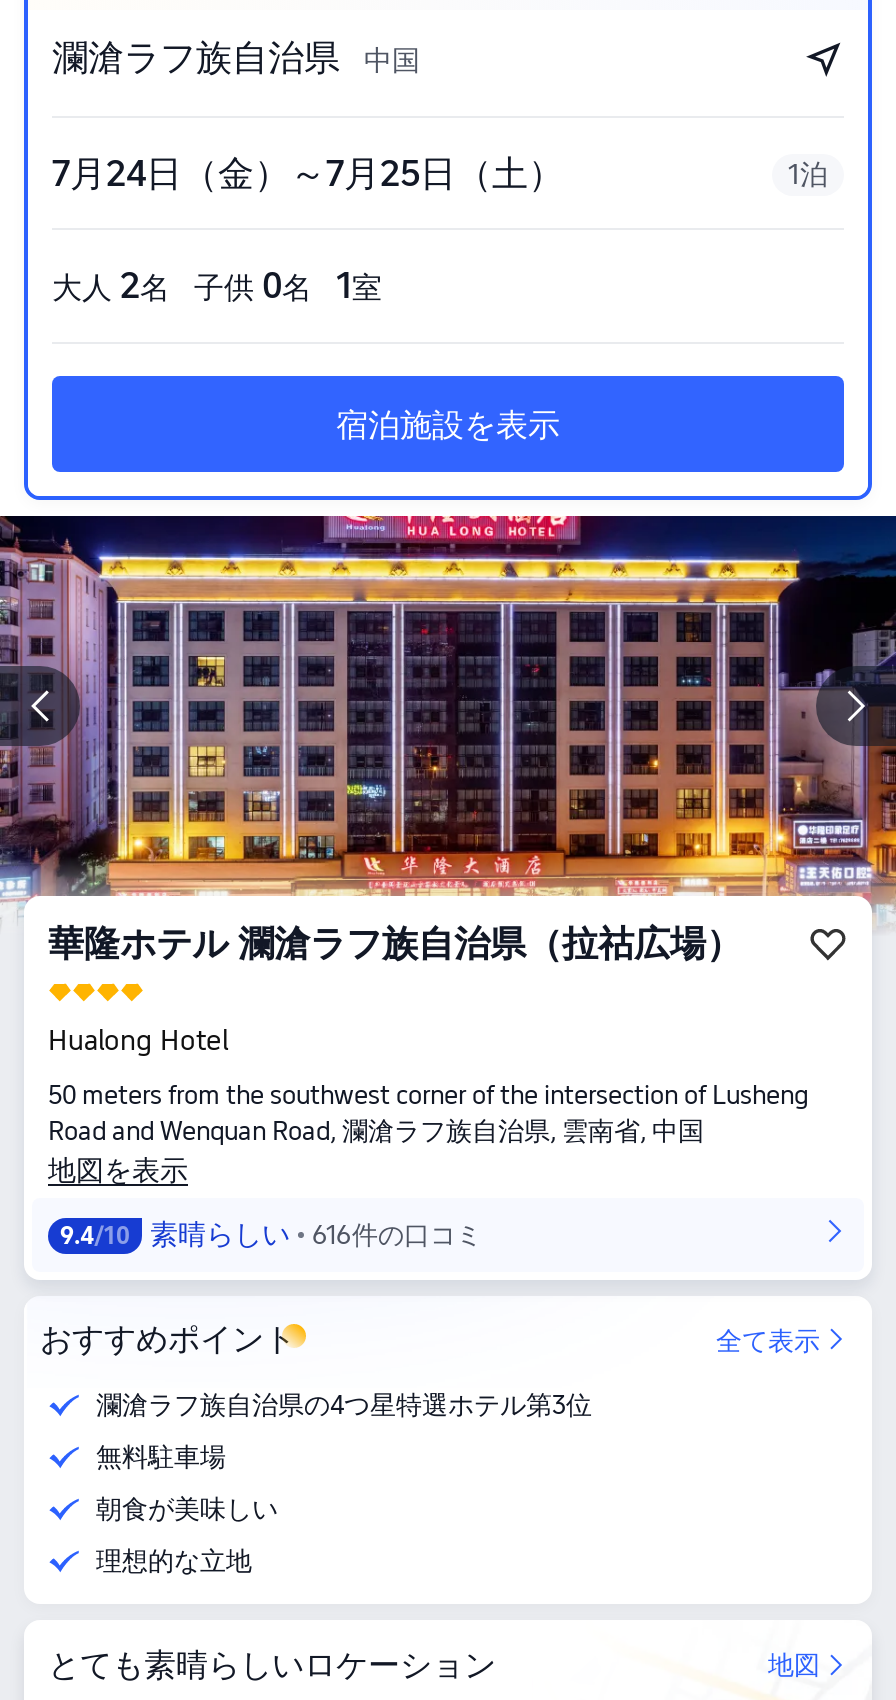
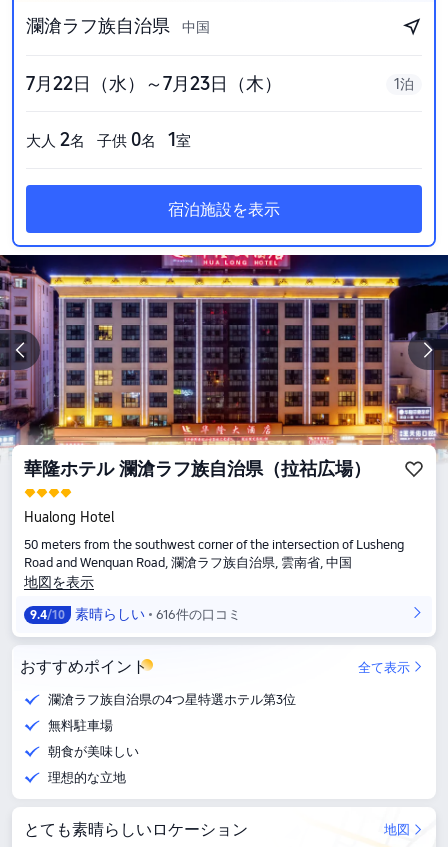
[52,152,564,194] 7月24日（金）～7月25日（土） -> [26,73,282,94] 7月22日（水）～7月23日（木）

